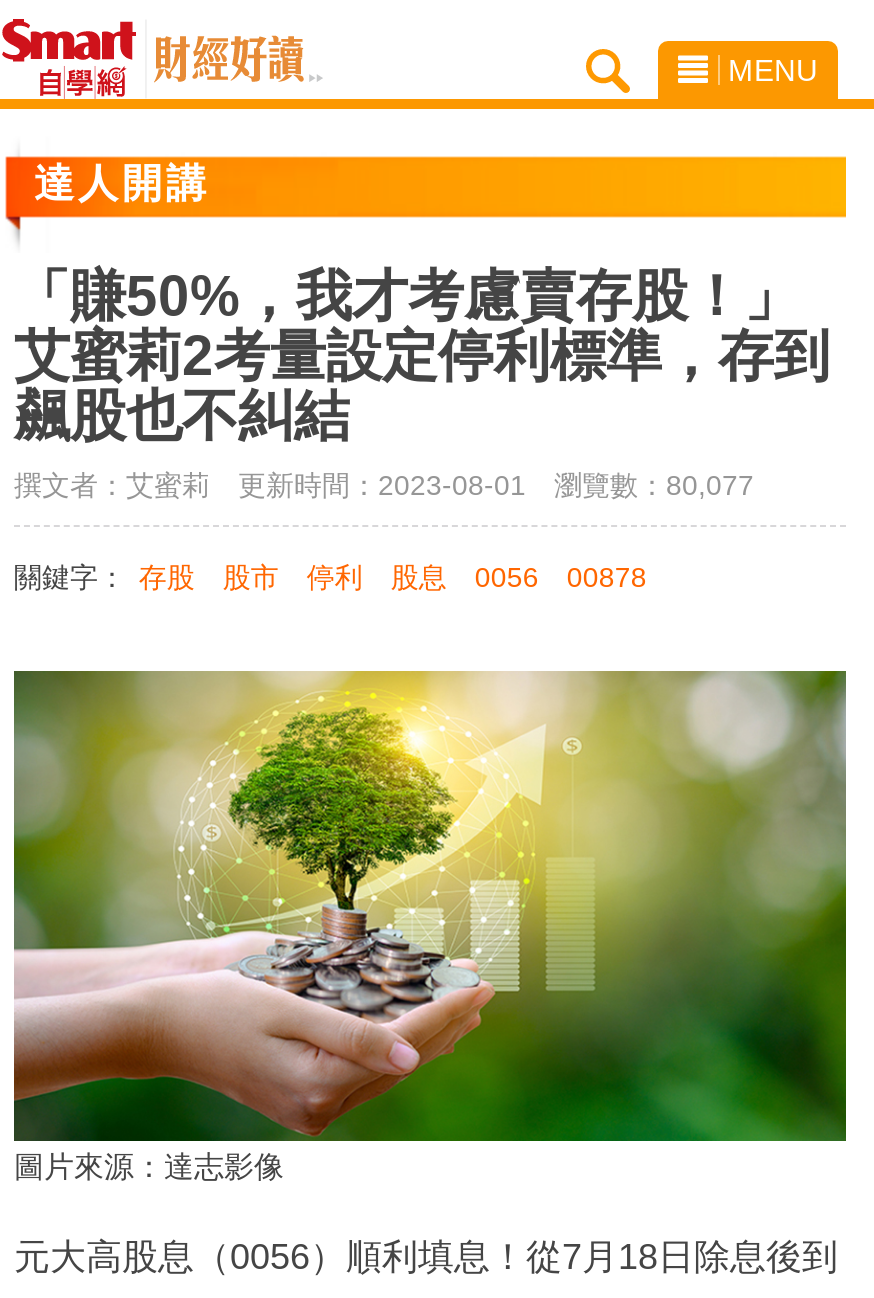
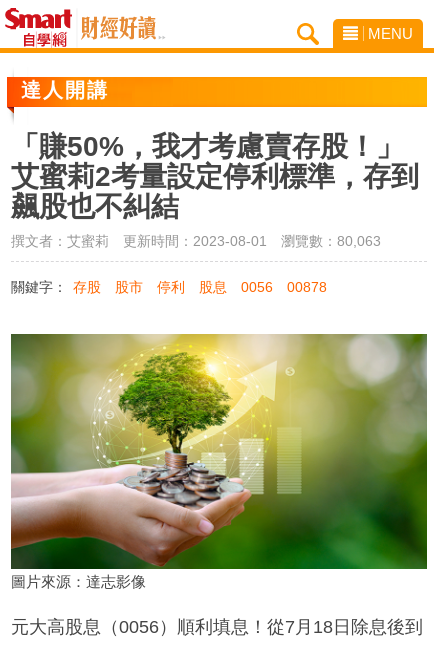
[14,469,754,501] 撰文者：艾蜜莉 更新時間：2023-08-01 瀏覽數：80,077 -> [11,233,381,249] 撰文者：艾蜜莉 更新時間：2023-08-01 瀏覽數：80,063

